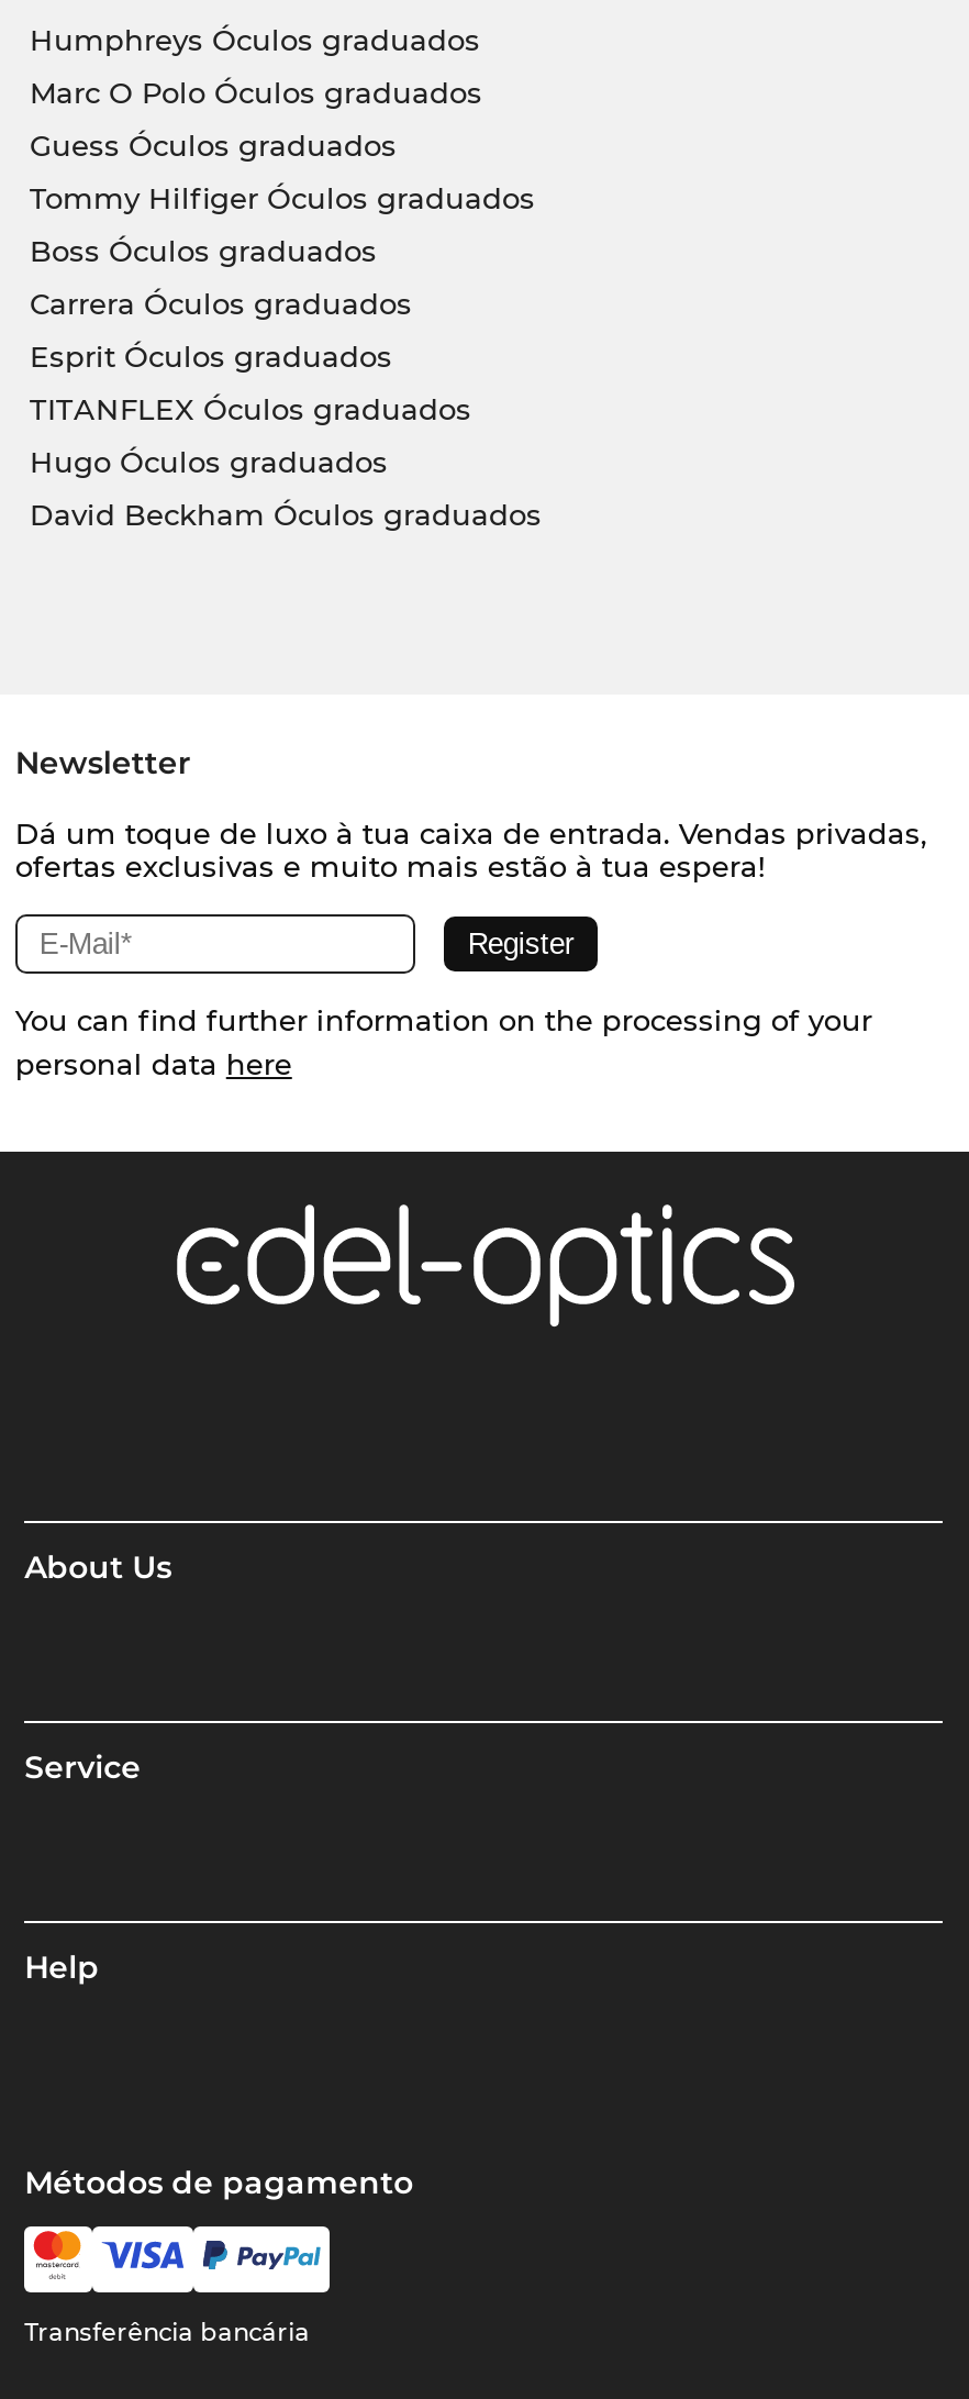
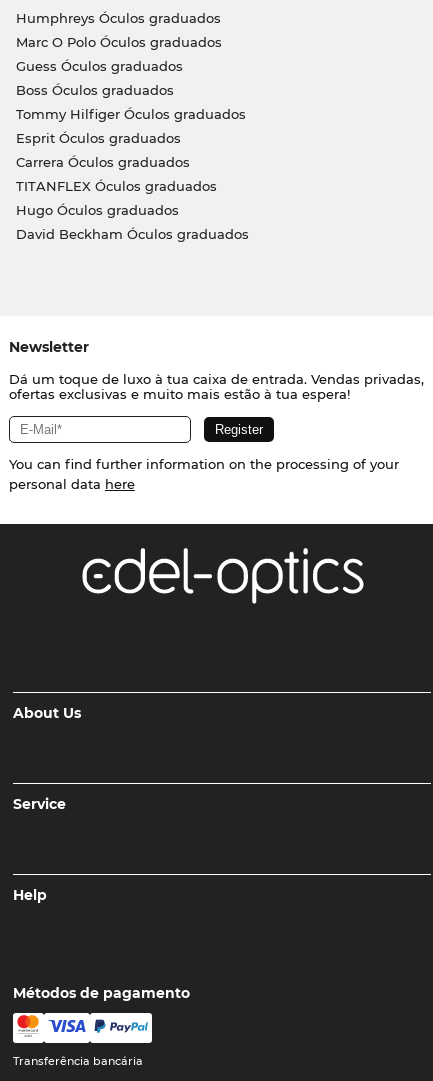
moved [30,180,535,215] -> [15,106,245,122]: Tommy Hilfiger Óculos graduados
moved [30,232,377,267] -> [15,82,173,98]: Boss Óculos graduados
moved [30,285,412,320] -> [15,154,189,170]: Carrera Óculos graduados
moved [30,338,392,373] -> [15,130,180,146]: Esprit Óculos graduados

